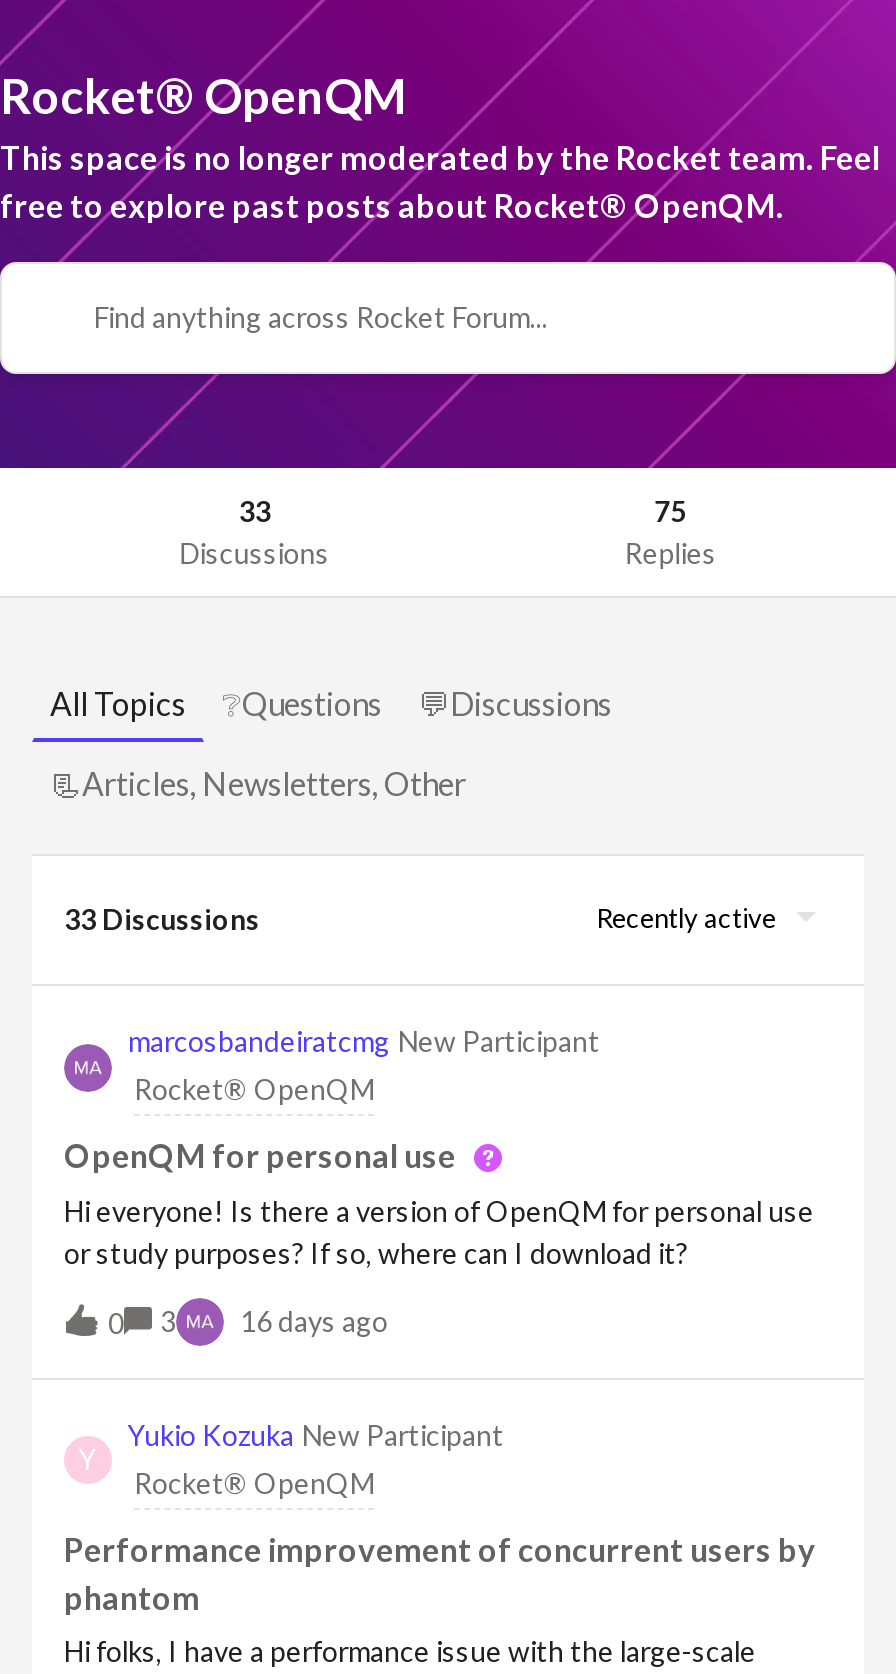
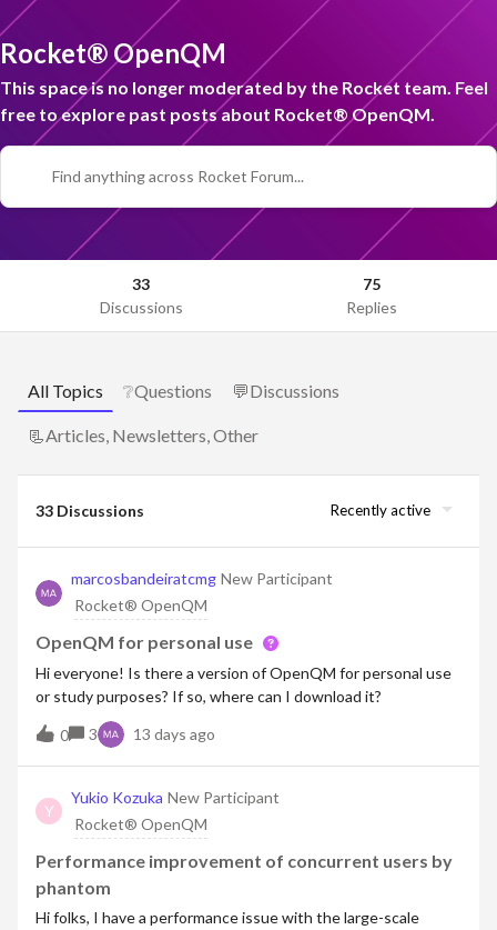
[108,1304,388,1340] 0 3 16 days ago -> [60,724,215,744] 0 3 13 days ago

